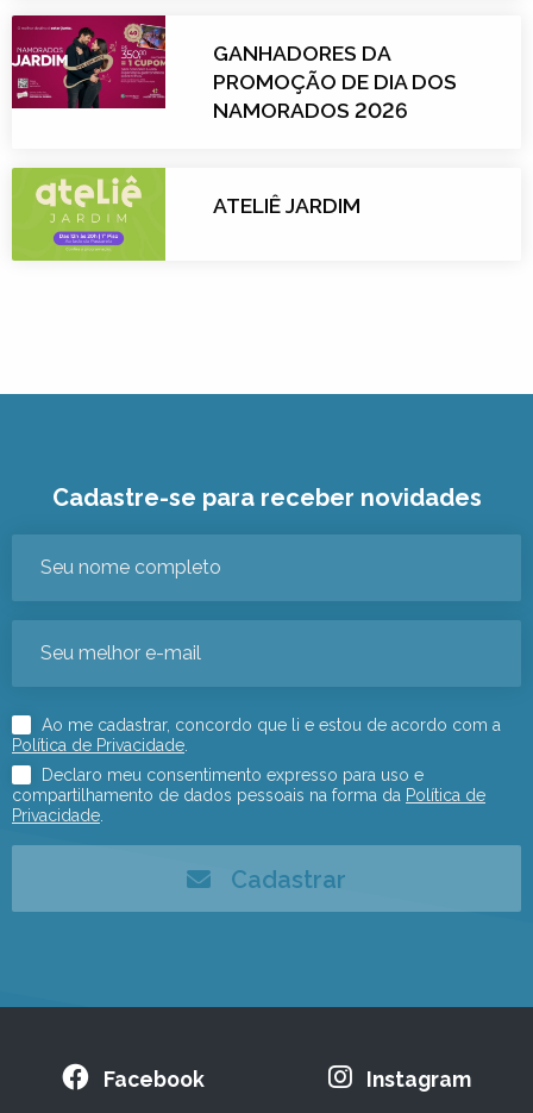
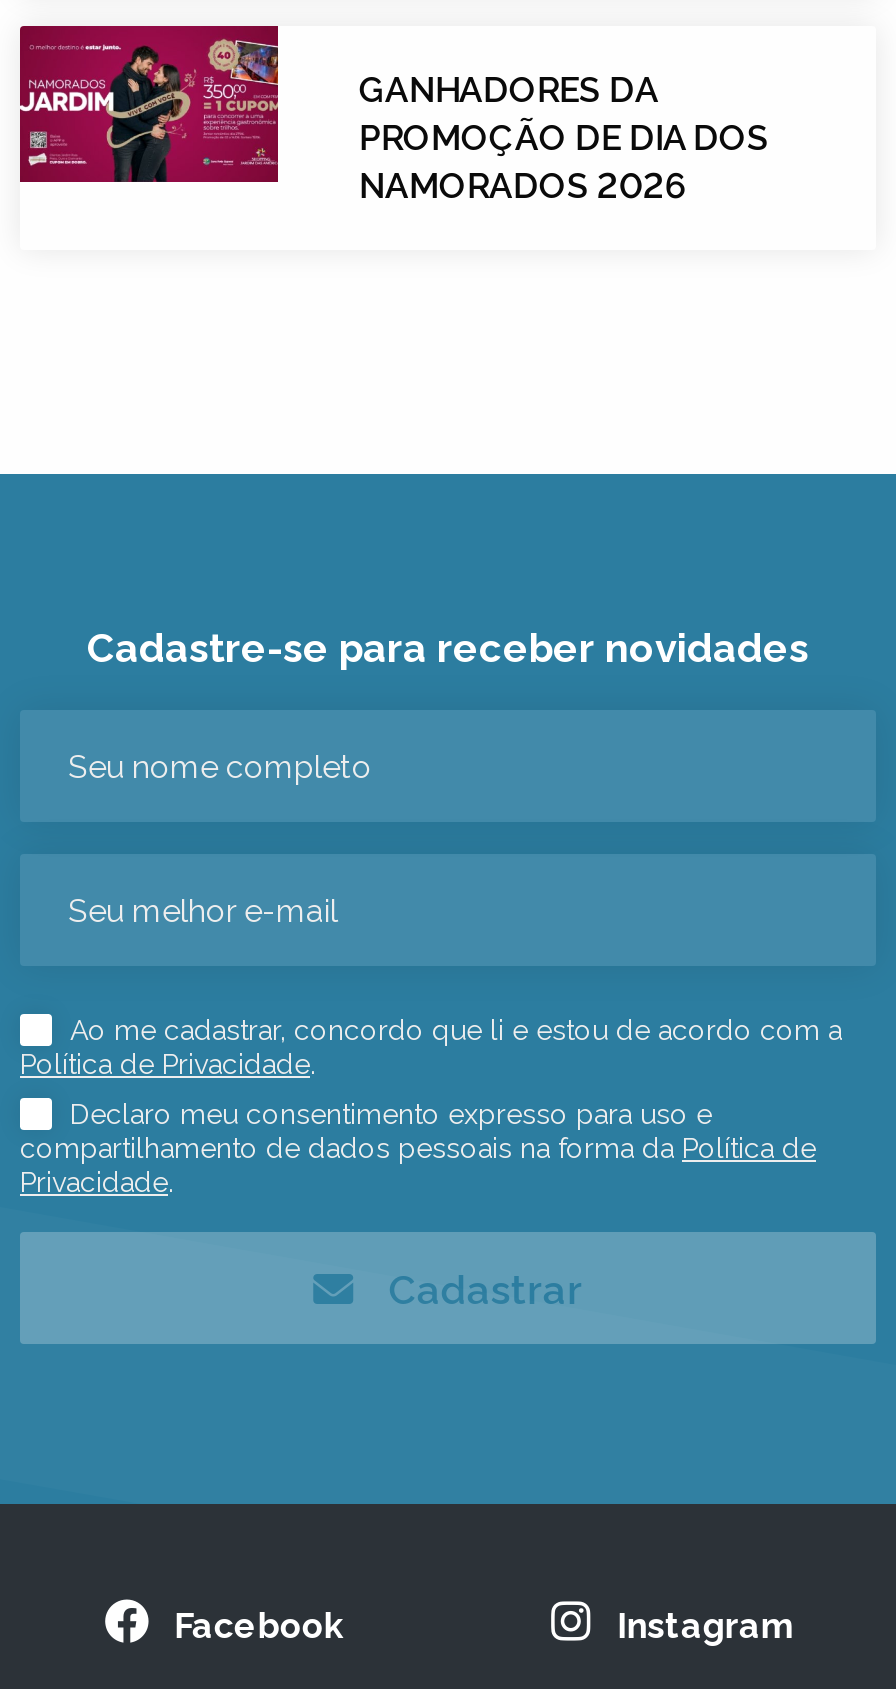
[11,167,361,262] [image] | ATELIÊ JARDIM -> none

